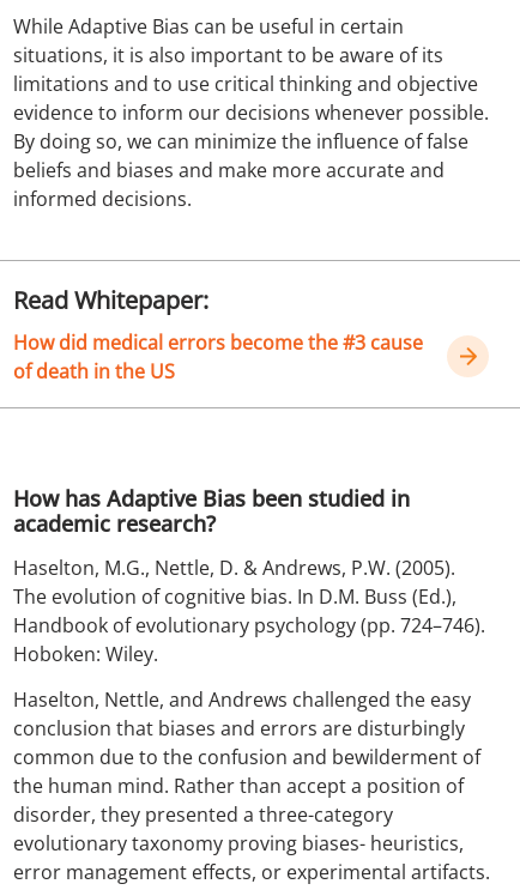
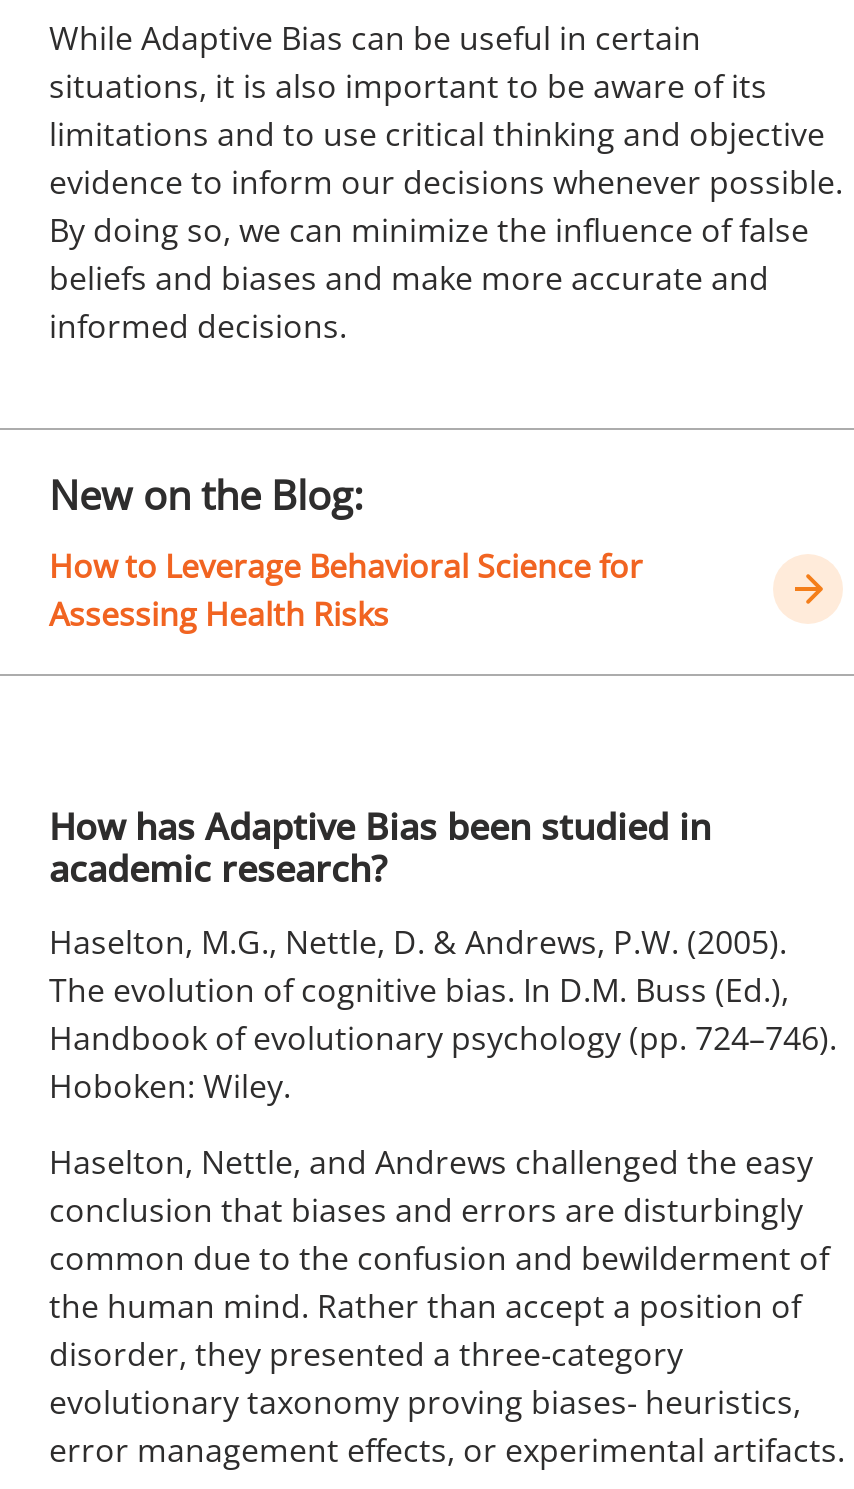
[13,284,423,385] Read Whitepaper: | How did medical errors become the #3 cause | of death in the US -> [49,468,643,636] New on the Blog: | How to Leverage Behavioral Science for | Assessing Health Risks

